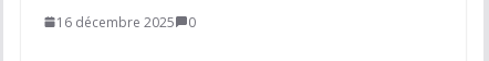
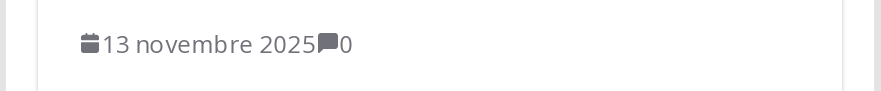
[56,13,195,31] 16 décembre 2025 0 -> [101,27,353,61] 13 novembre 2025 0

